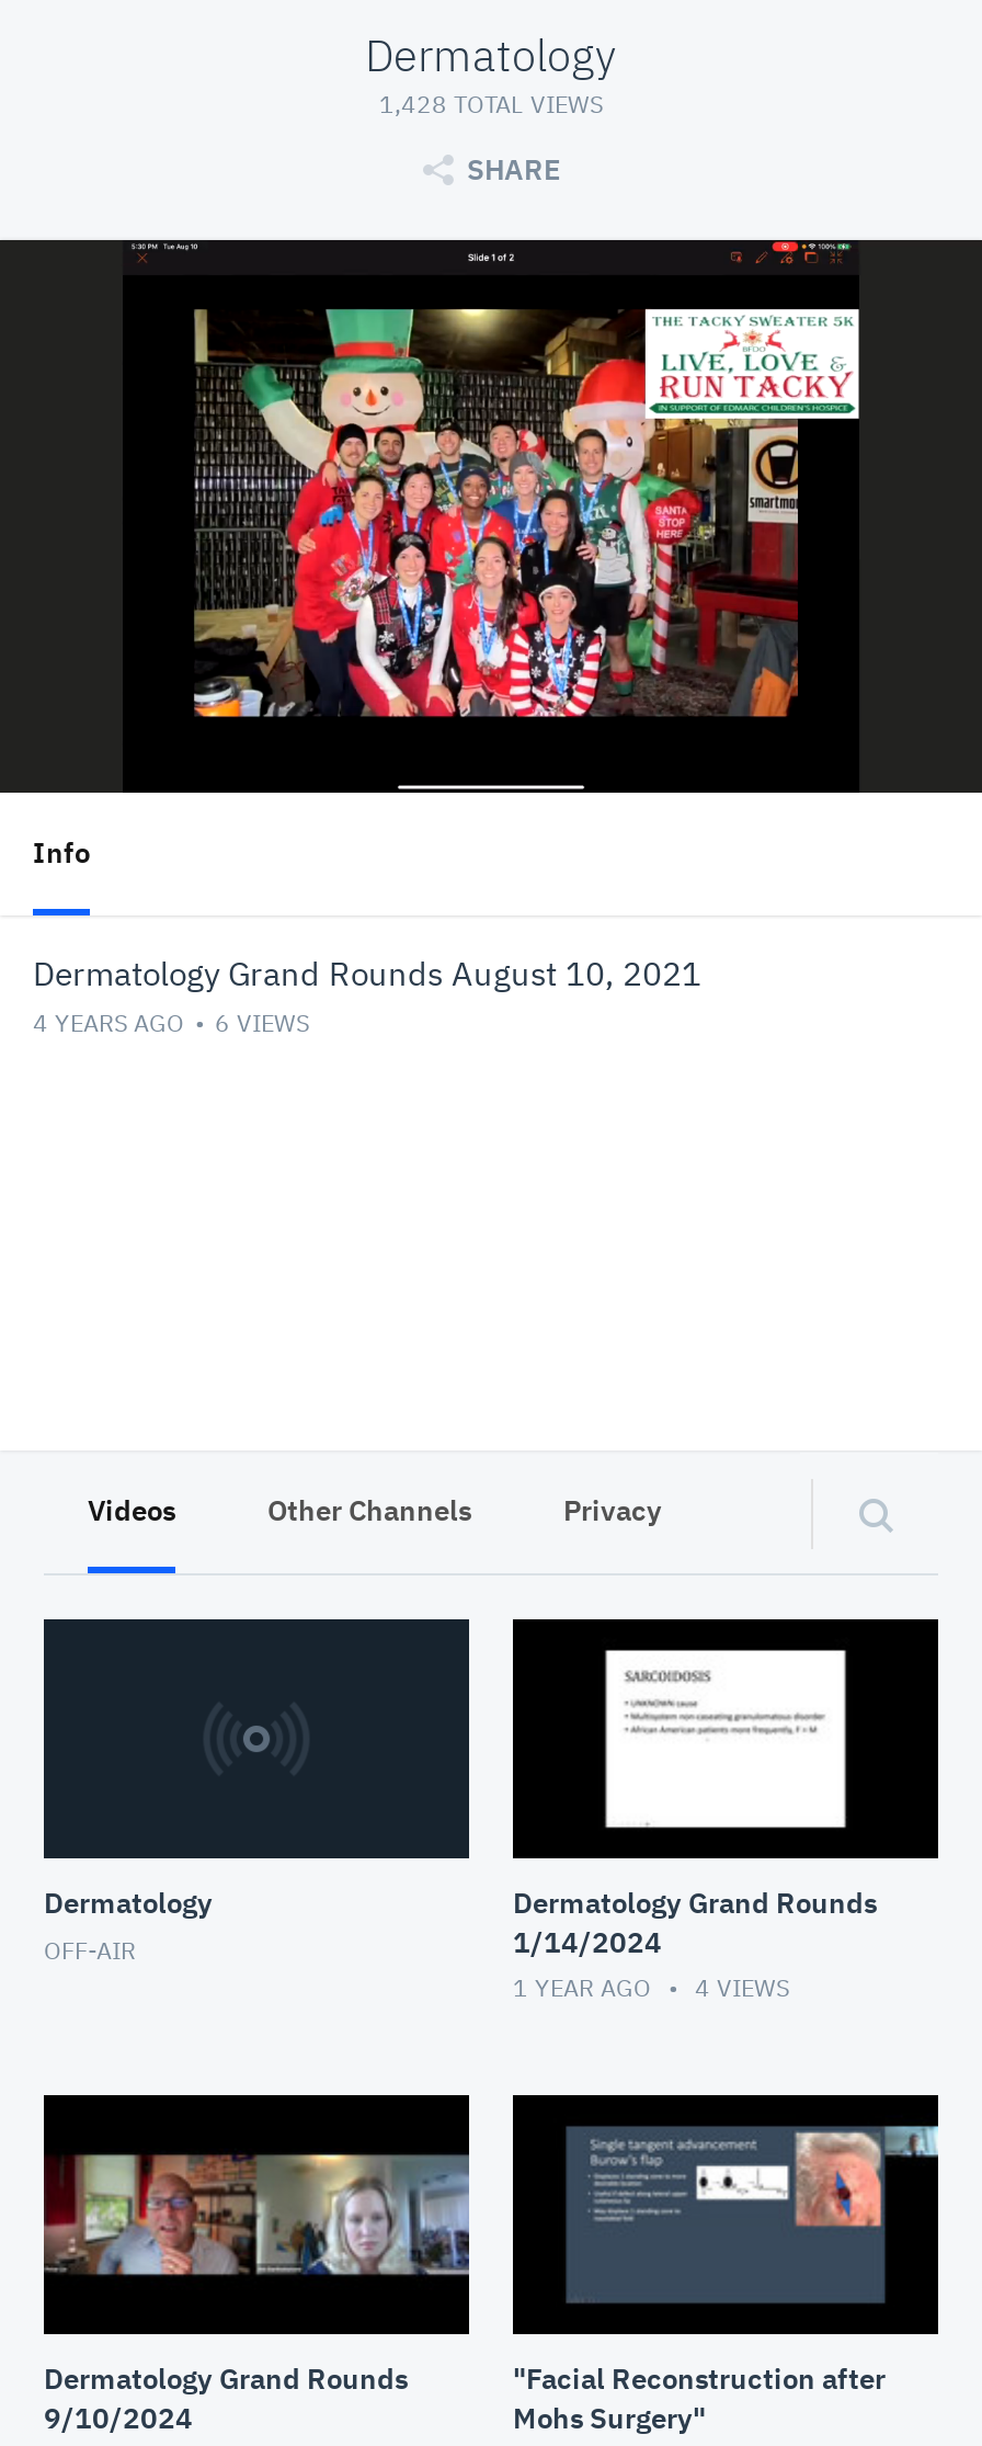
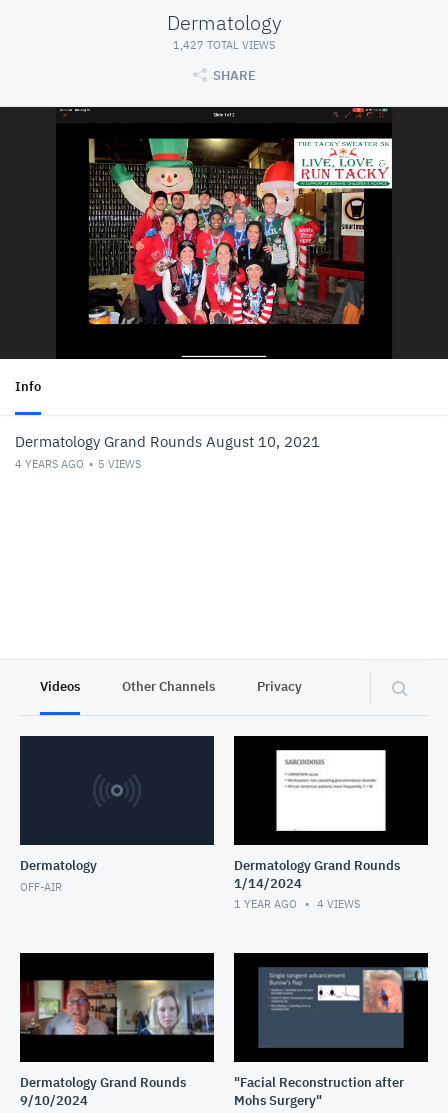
[379,89,603,120] 1,428 TOTAL VIEWS -> [173,38,275,52] 1,427 TOTAL VIEWS
[33,1008,309,1038] 4 YEARS AGO 6 VIEWS -> [15,457,141,471] 4 YEARS AGO 5 VIEWS

